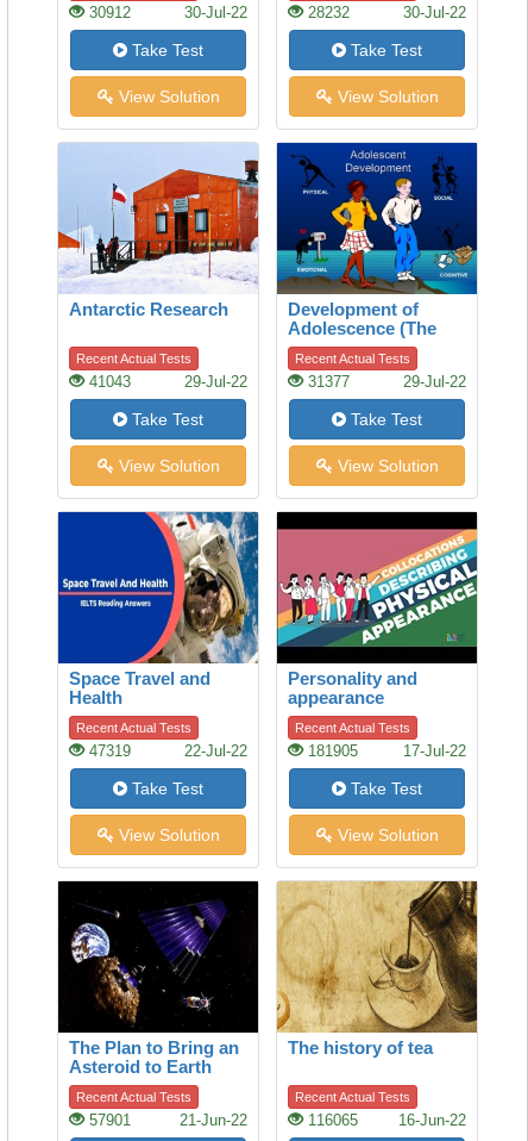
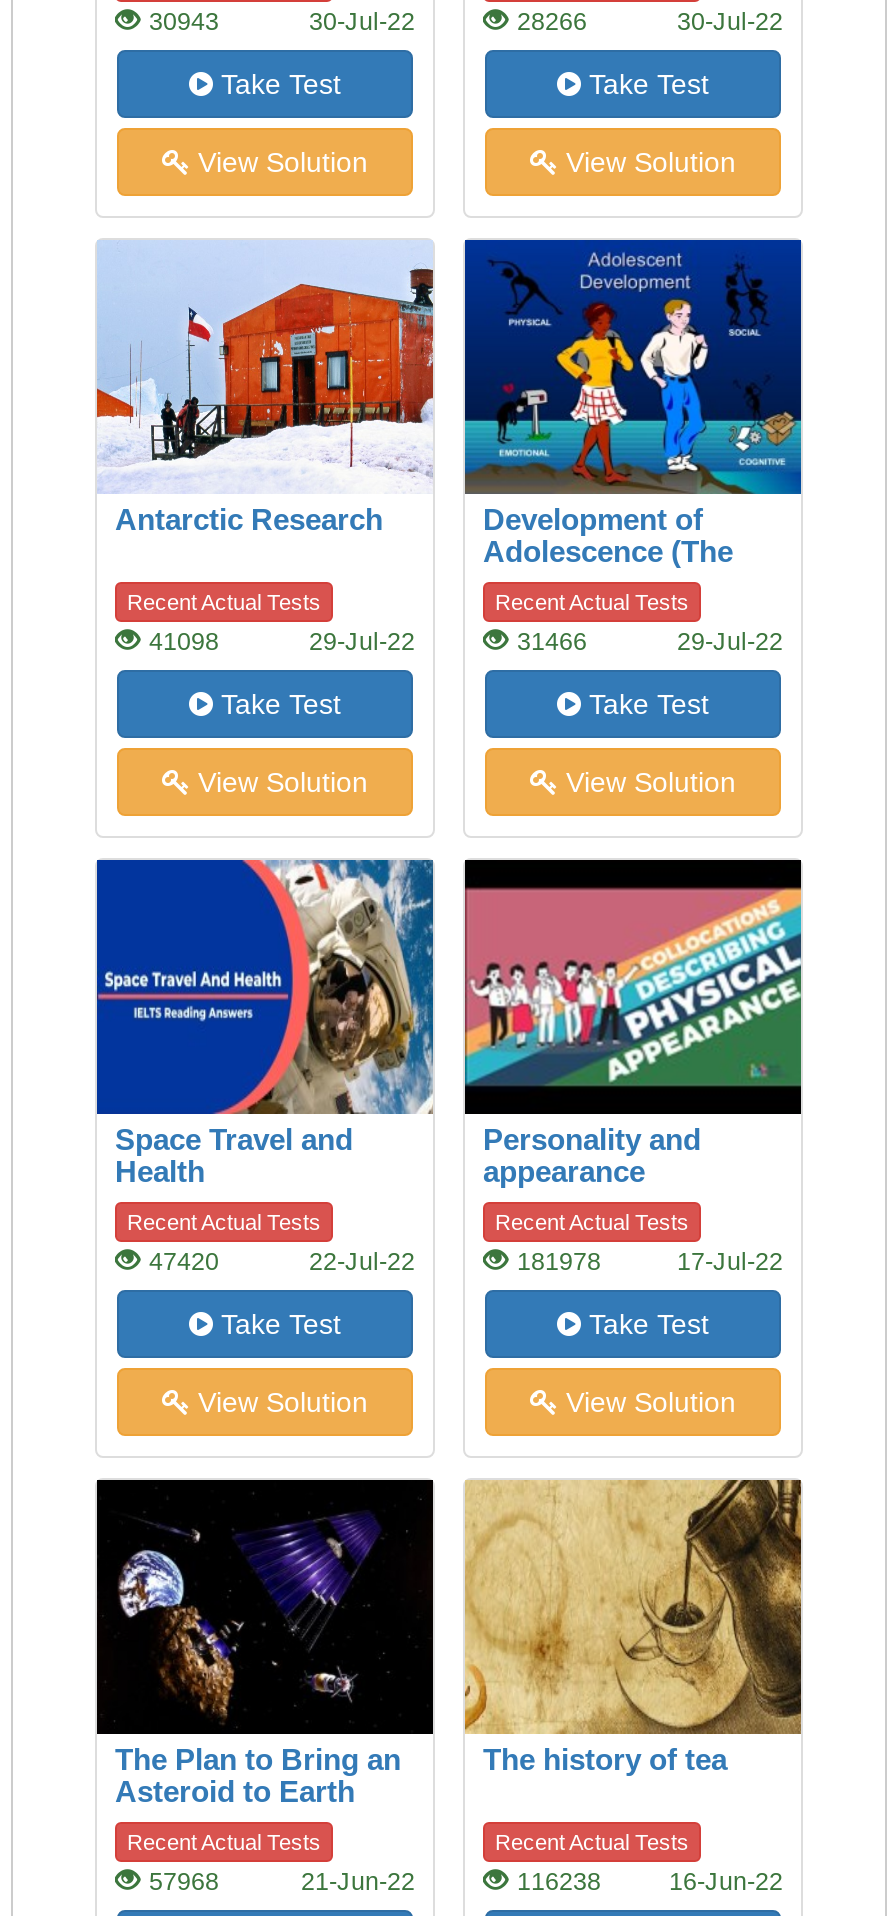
[84,5,131,21] 30912 -> [141,8,219,36] 30943
[303,5,350,21] 28232 -> [509,8,587,36] 28266
[84,374,131,391] 41043 -> [141,628,219,656] 41098
[303,374,350,391] 31377 -> [509,628,587,656] 31466
[84,743,131,760] 47319 -> [141,1248,219,1276] 47420
[303,743,358,760] 181905 -> [509,1248,601,1276] 181978
[84,1112,131,1129] 57901 -> [141,1868,219,1896] 57968
[303,1112,358,1129] 116065 -> [509,1868,601,1896] 116238

